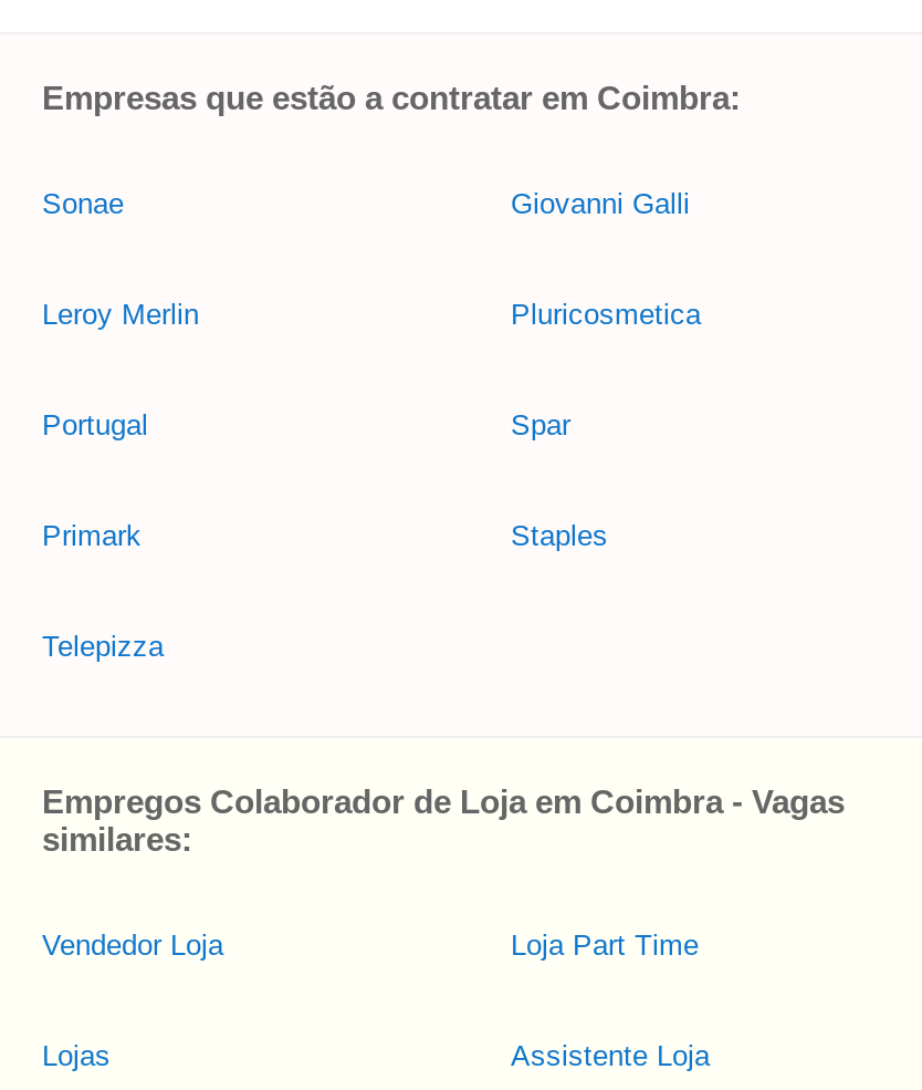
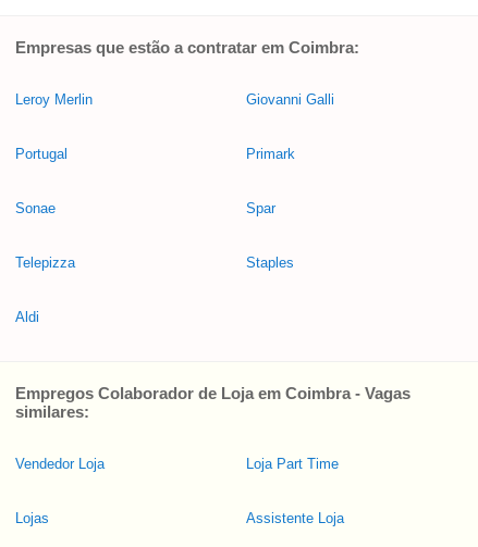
moved [42,187,124,220] -> [15,200,56,216]: Sonae
moved [42,298,199,442] -> [15,91,93,162]: Leroy Merlin | Portugal
[511,298,701,331] Pluricosmetica -> none
moved [42,519,142,552] -> [246,146,295,162]: Primark
moved [42,630,164,663] -> [15,254,75,271]: Telepizza
none -> [15,309,39,325] Aldi

